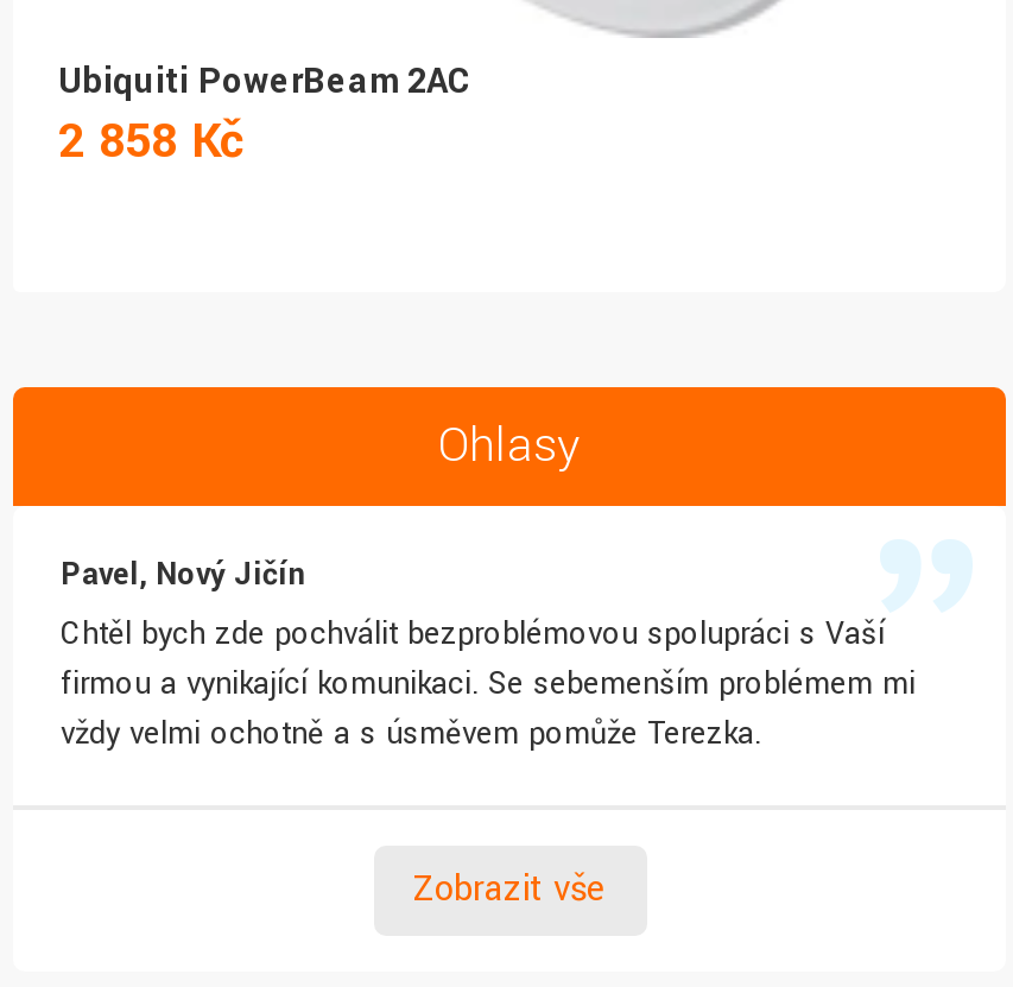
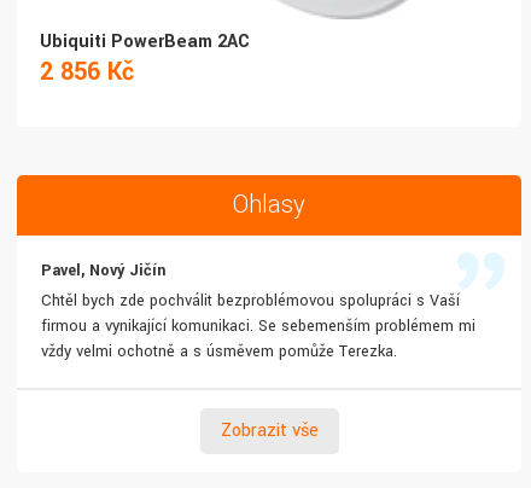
[58,107,243,176] 2 858 Kč -> [40,54,134,90] 2 856 Kč

